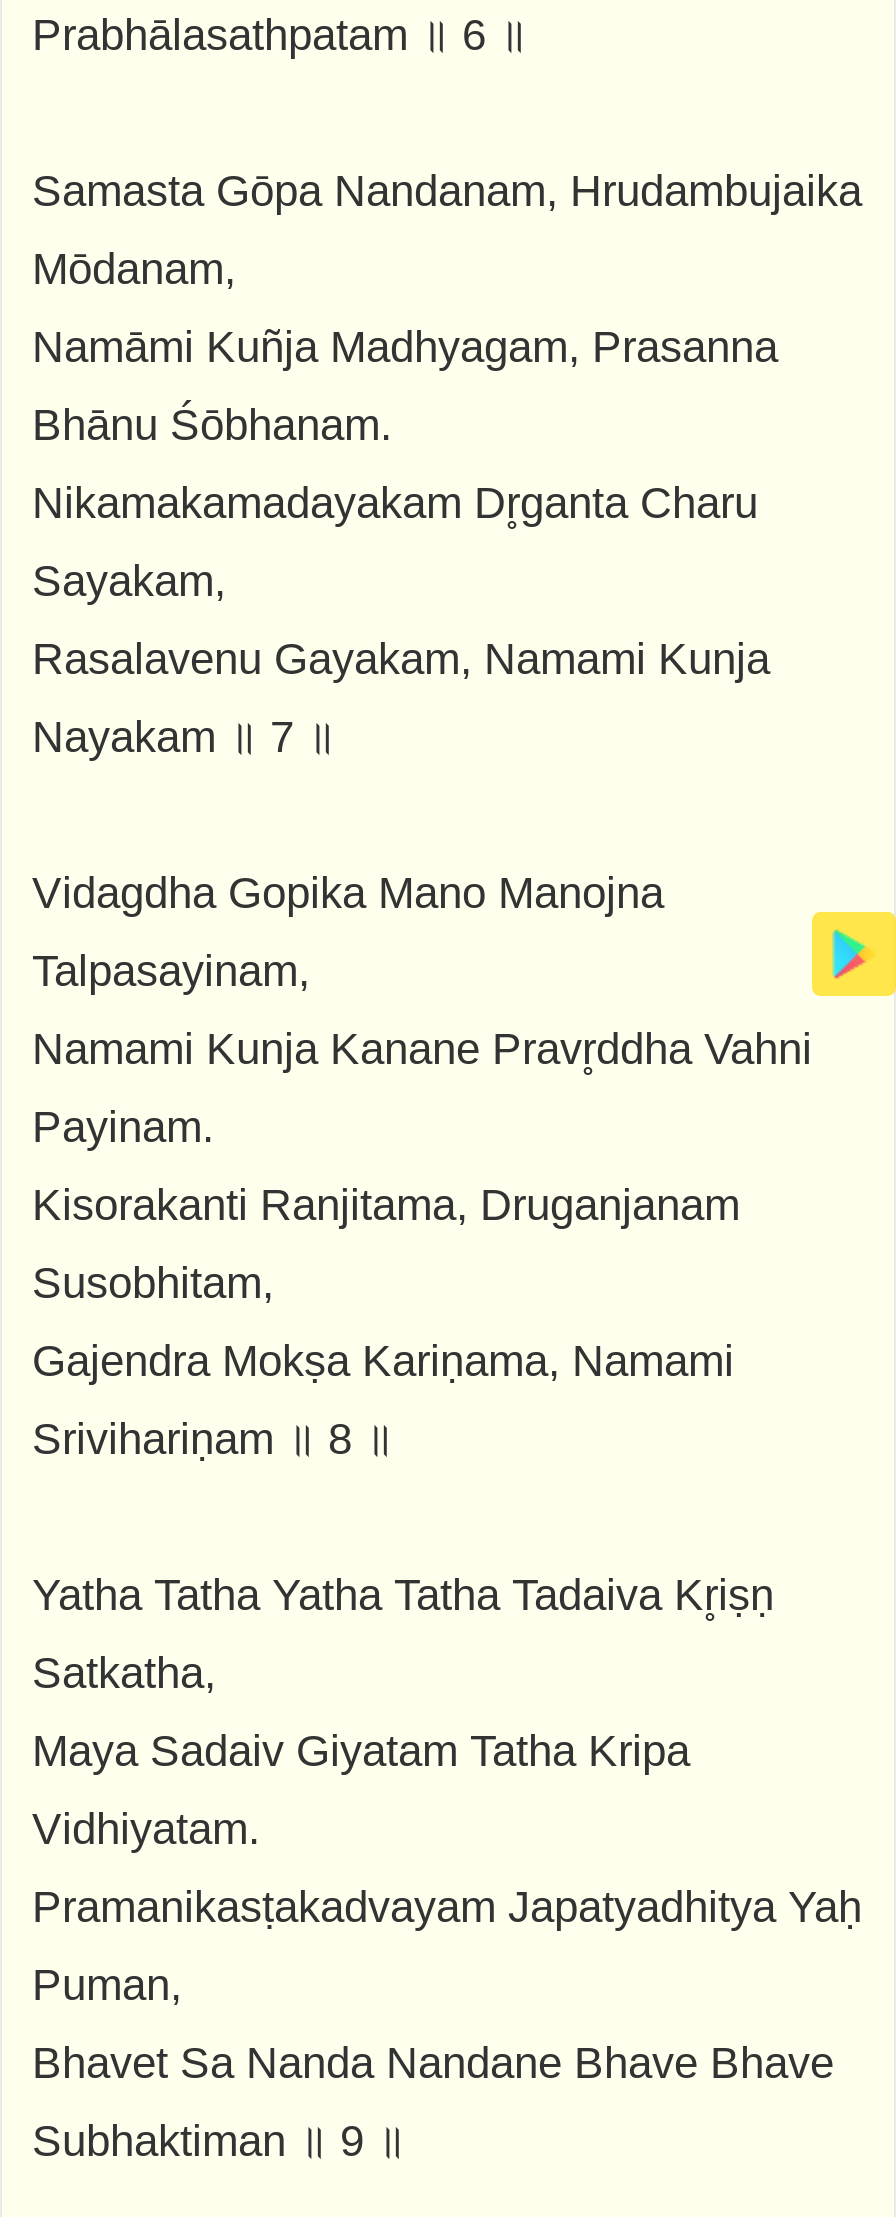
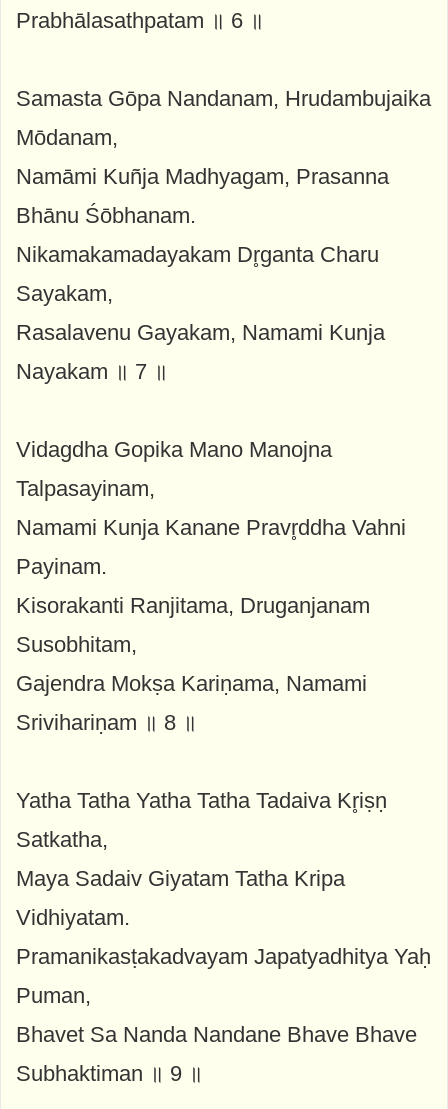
[810,910,890,998] [image] -> none

